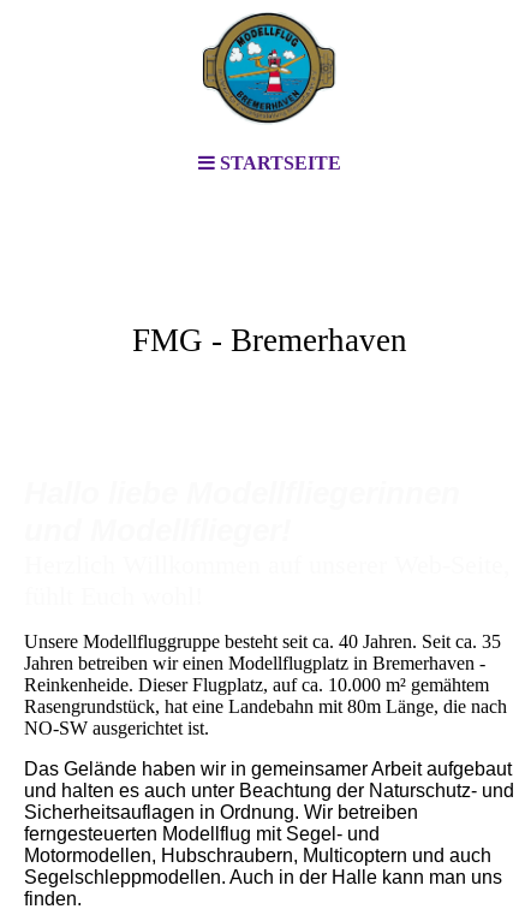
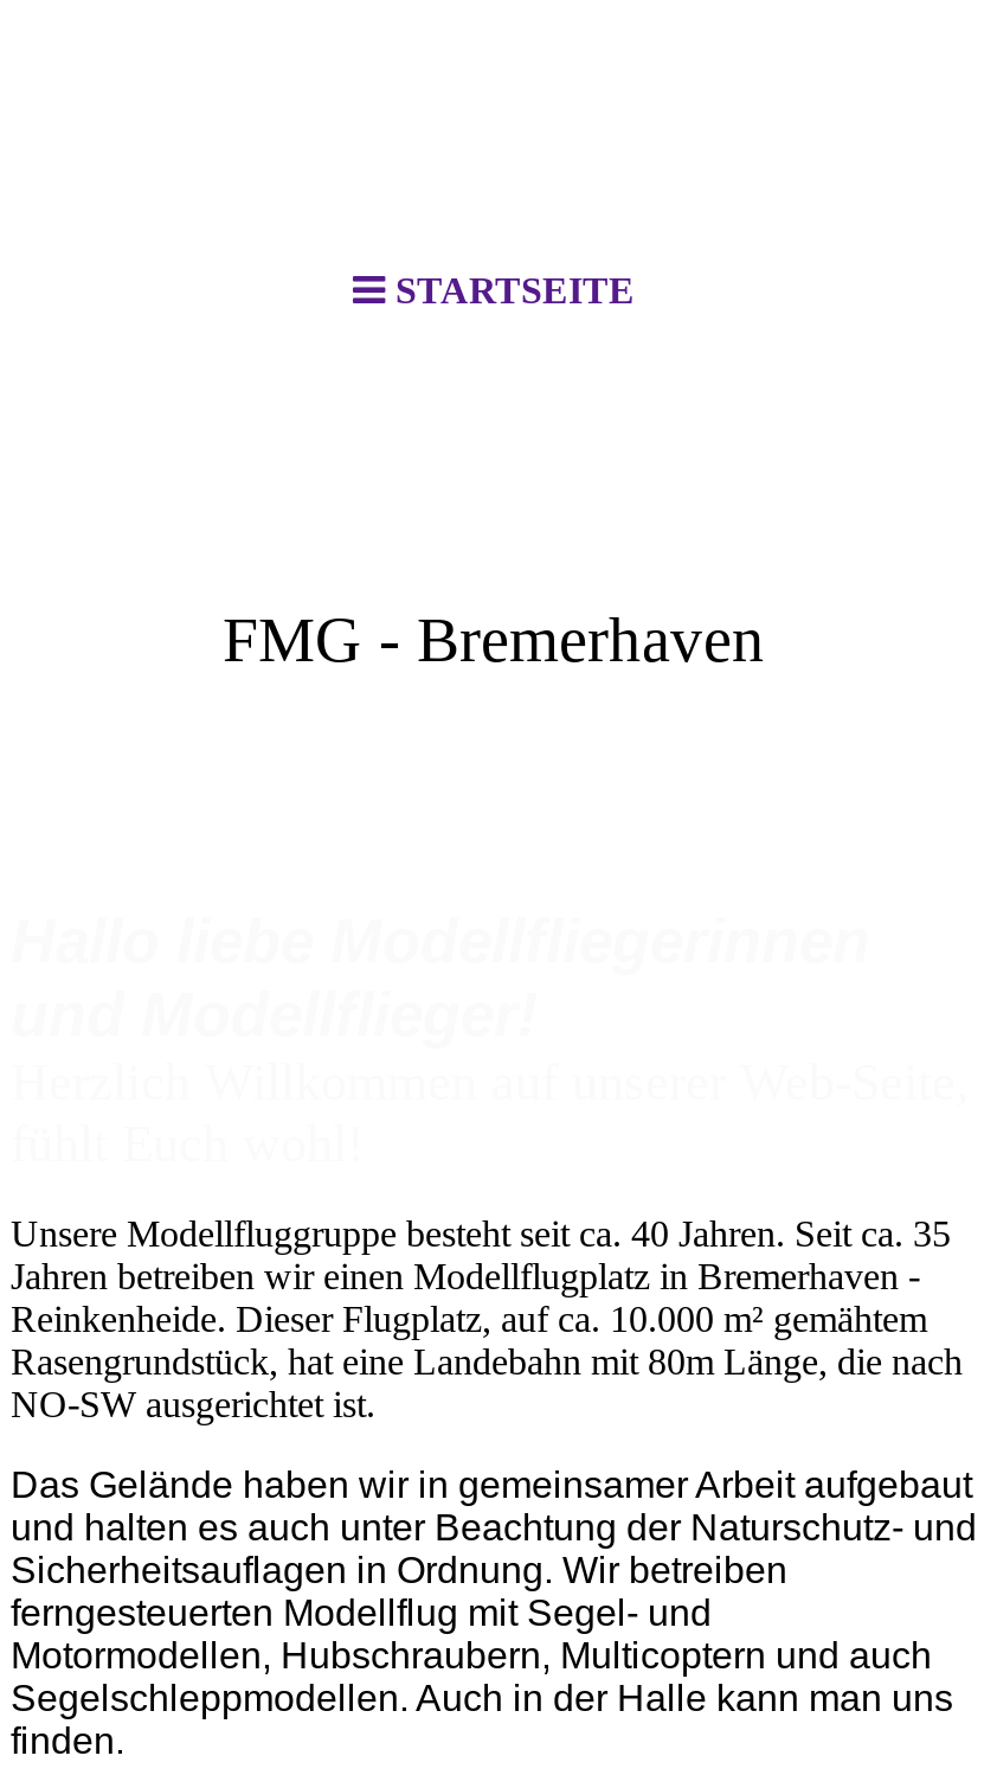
[202,11,336,125] [image] -> none

